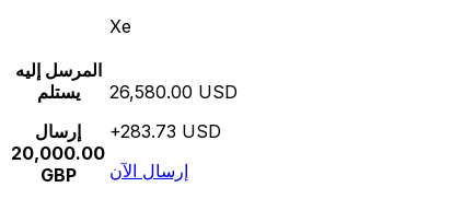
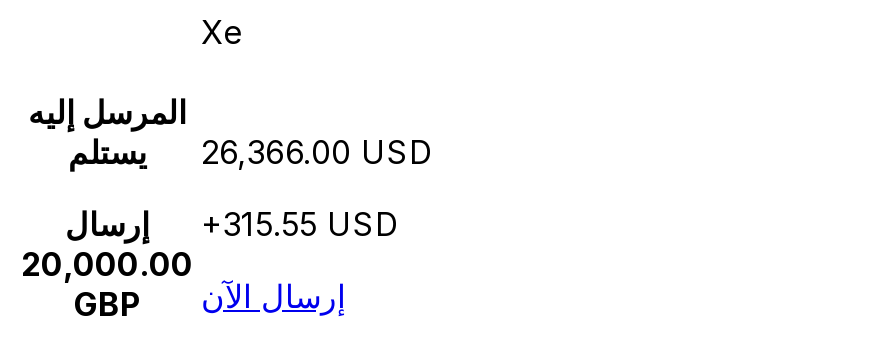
[109,80,238,102] 26,580.00 USD -> [201,131,433,171] 26,366.00 USD
[35,120,221,142] +283.73 USD إرسال -> [65,203,399,243] +315.55 USD إرسال

